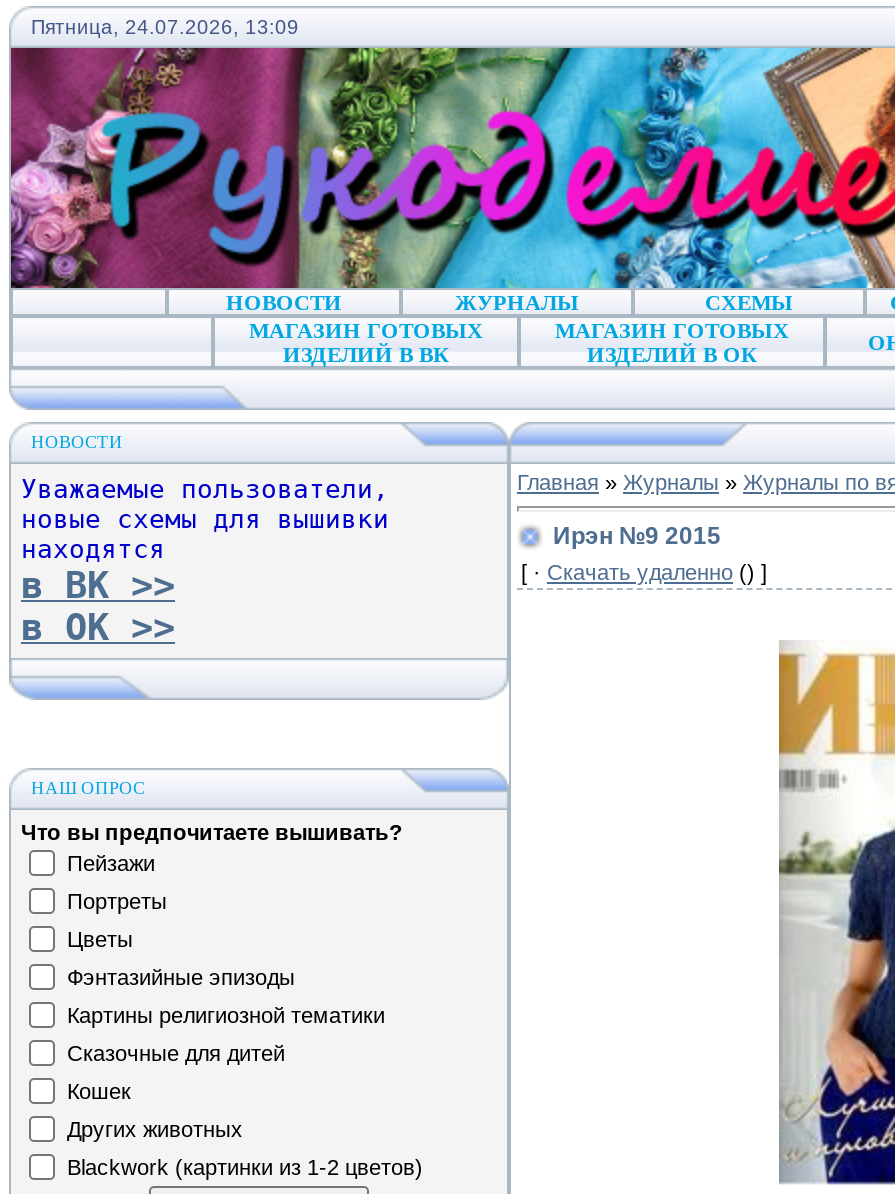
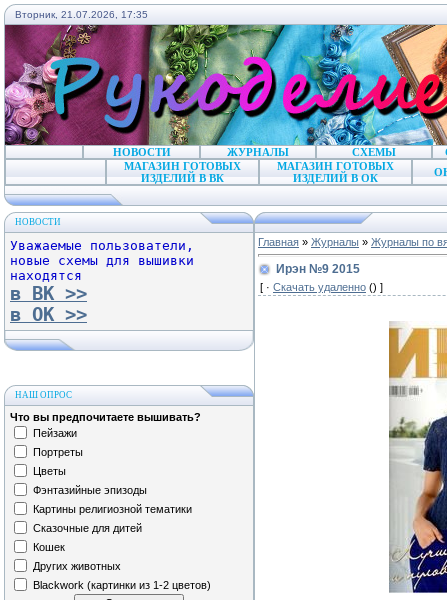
[31,16,299,38] Пятница, 24.07.2026, 13:09 -> [15,9,148,20] Вторник, 21.07.2026, 17:35

